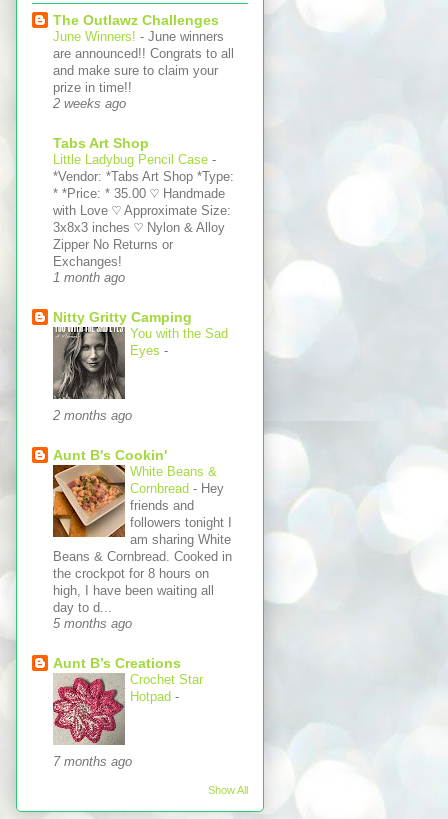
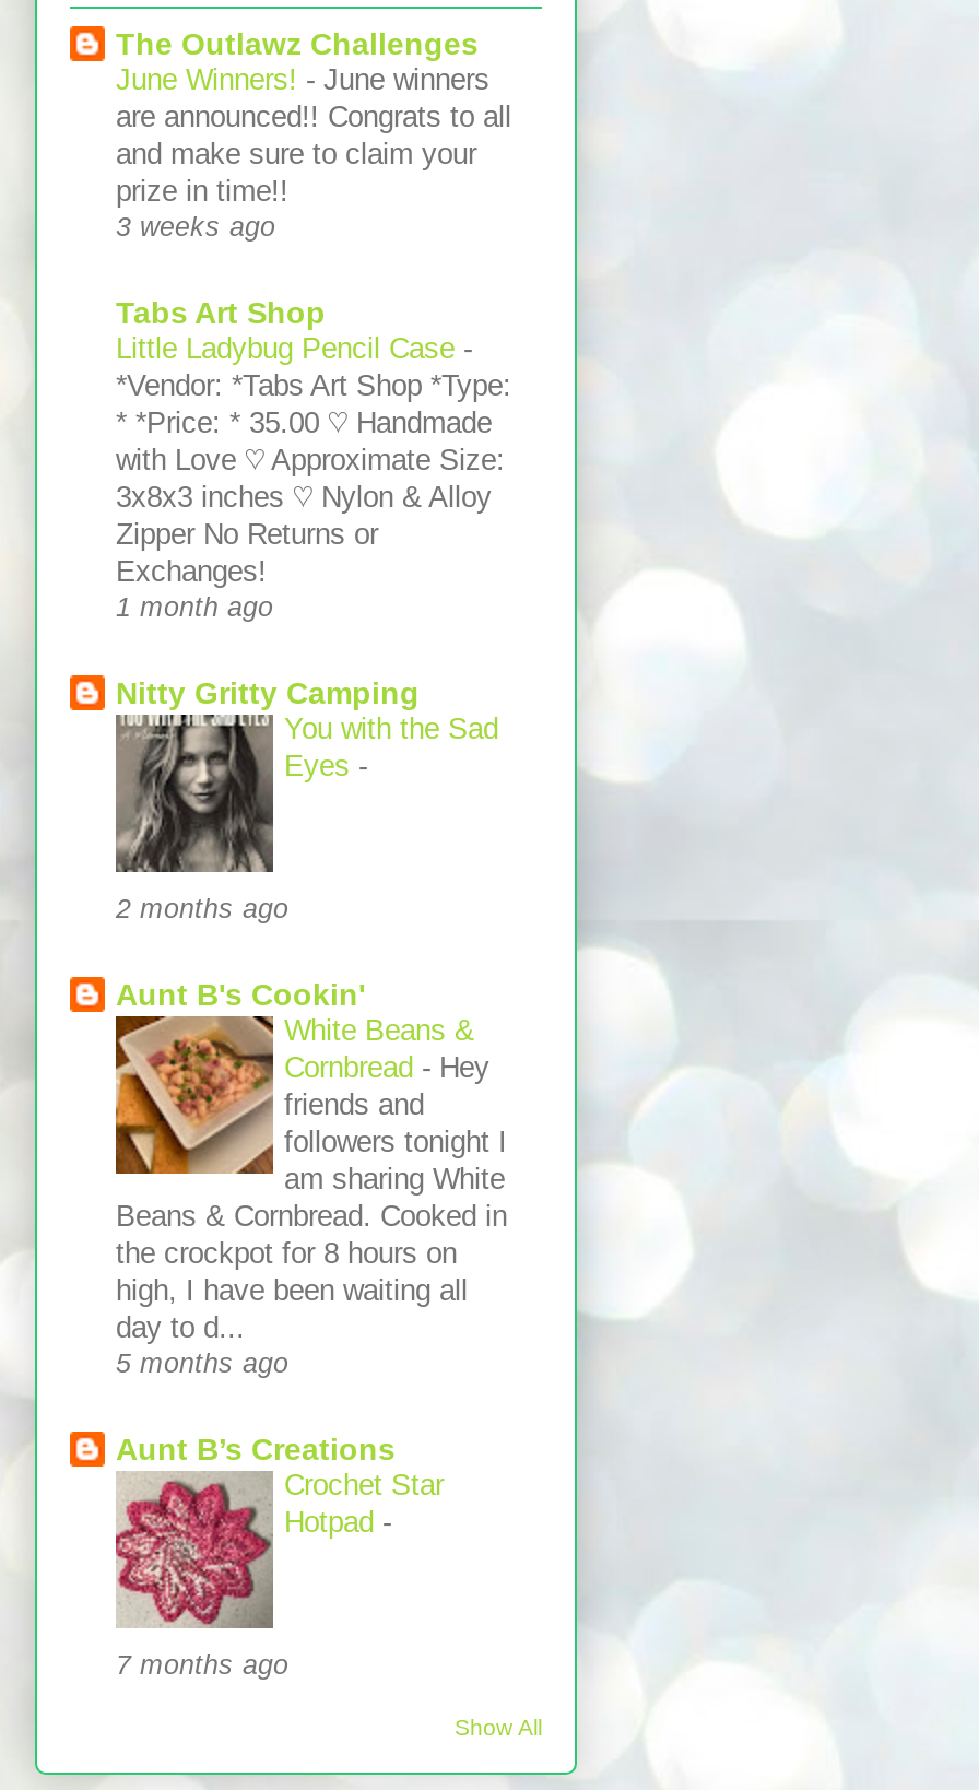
[53,97,126,111] 2 weeks ago -> [116,212,275,242] 3 weeks ago

